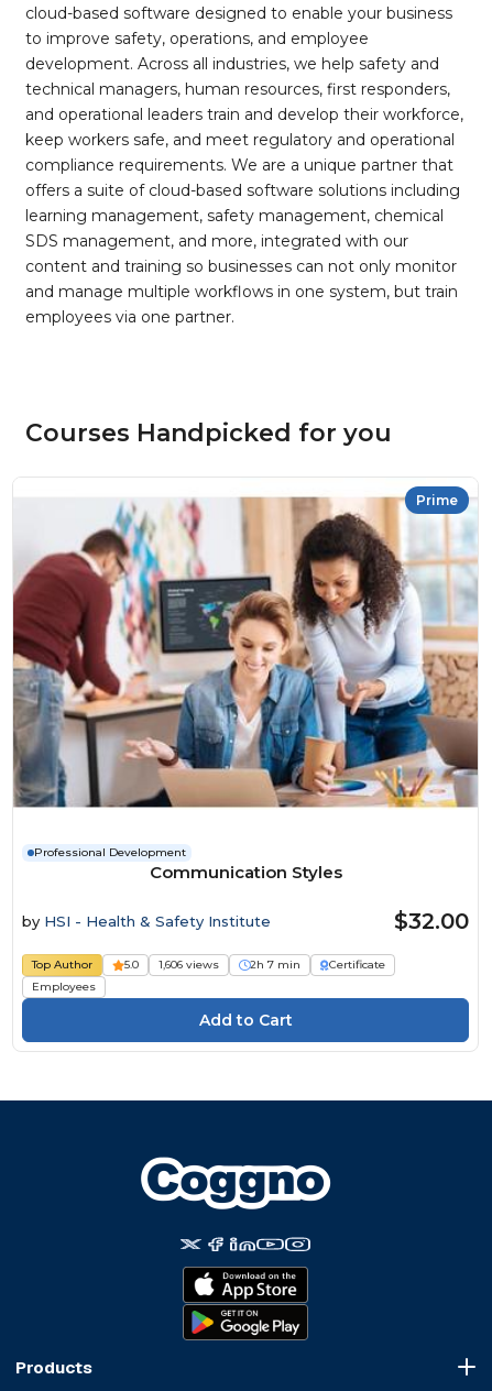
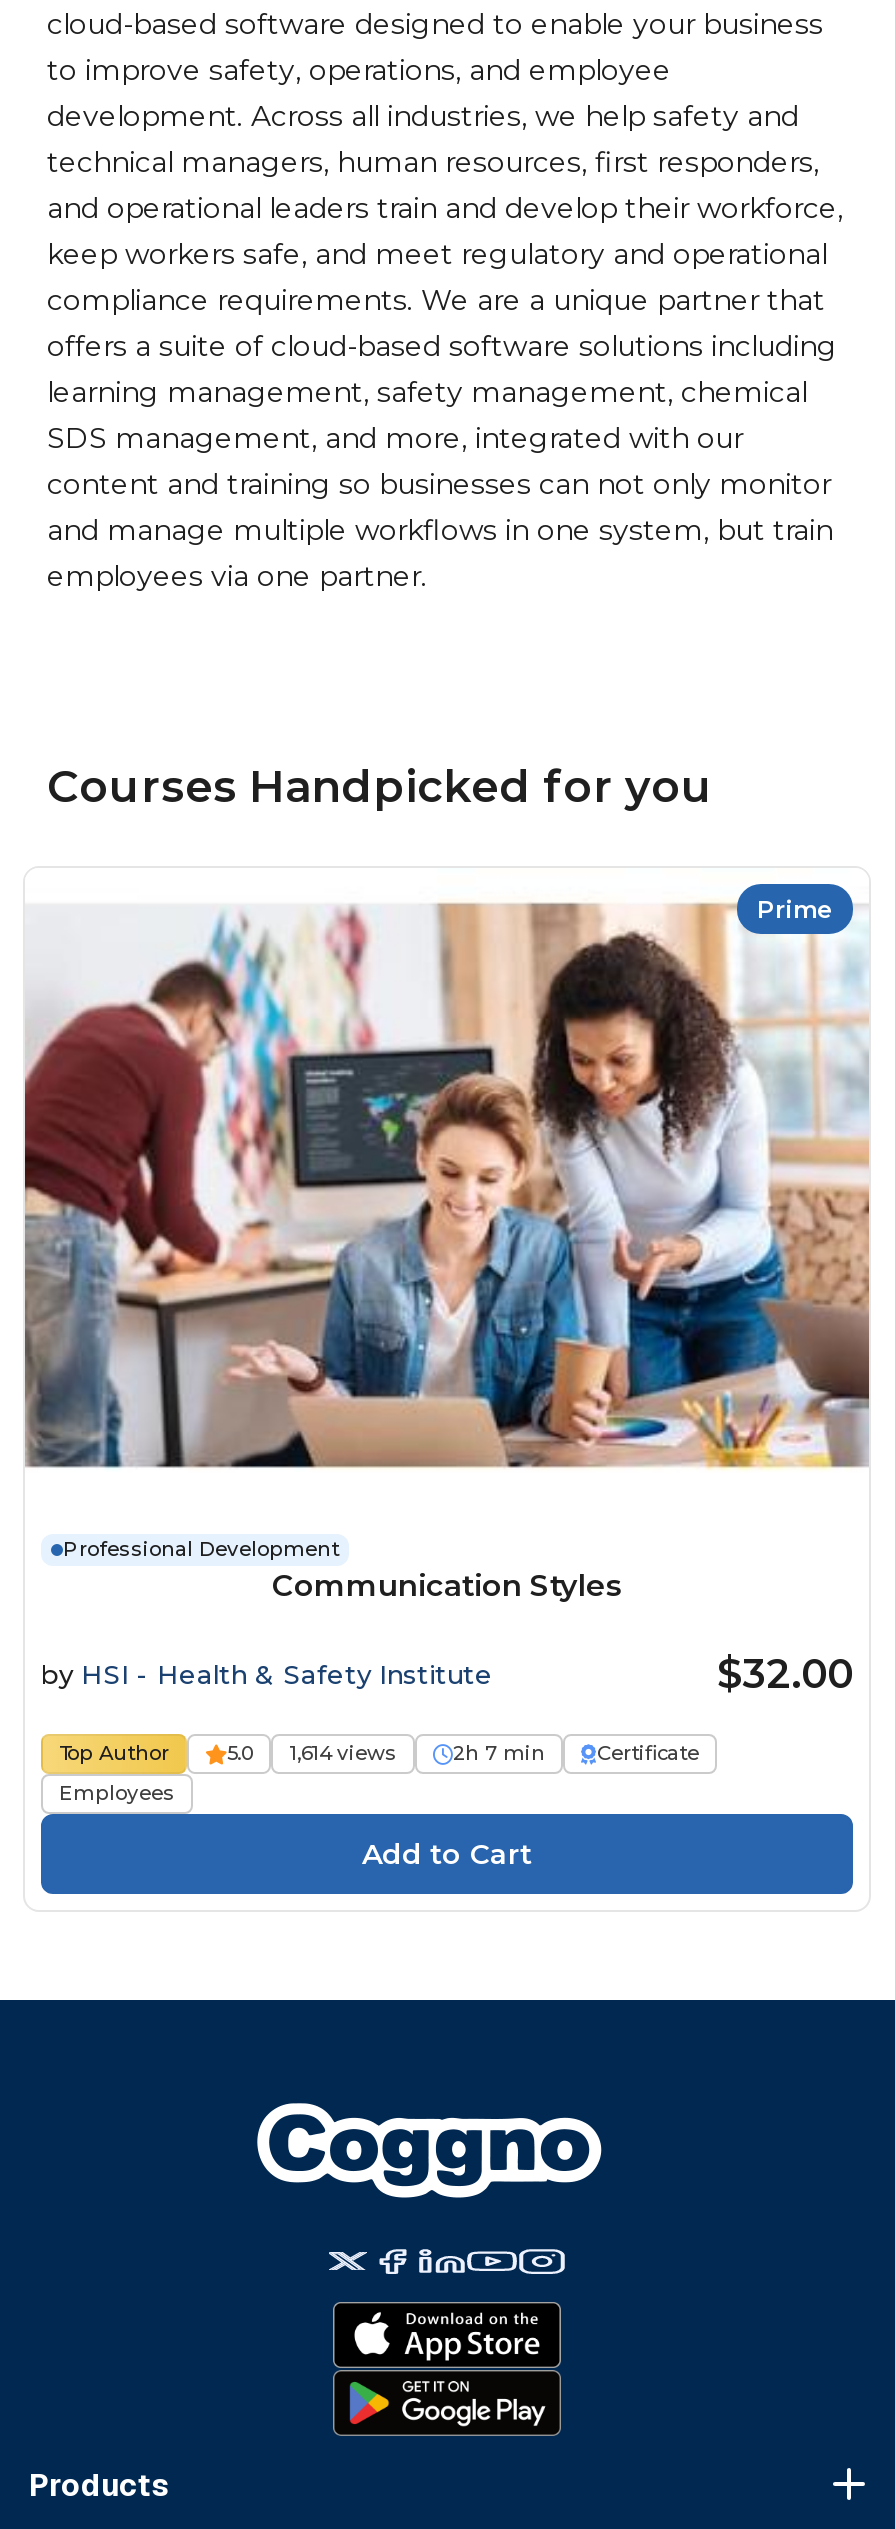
[124,957,219,971] 5.0 1,606 views -> [227,1739,397,1765] 5.0 1,614 views

